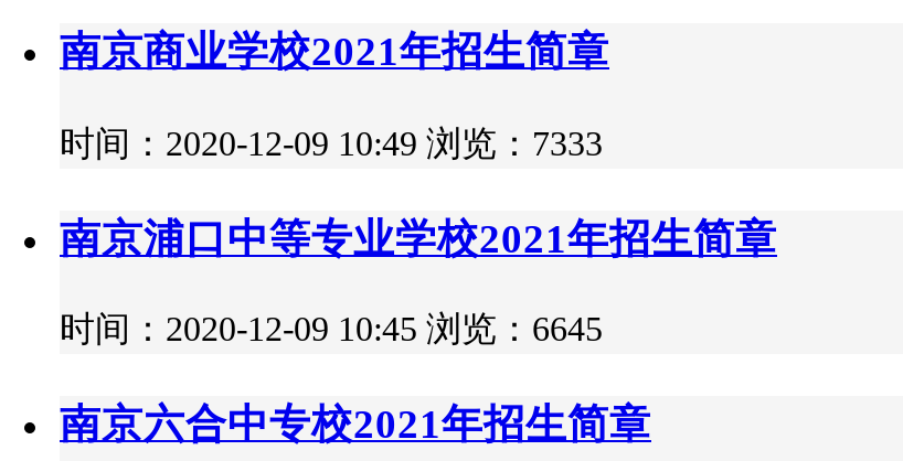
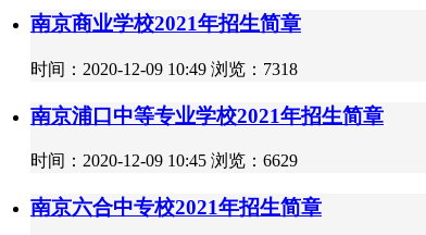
[60,124,603,162] 时间：2020-12-09 10:49 浏览：7333 -> [30,60,298,78] 时间：2020-12-09 10:49 浏览：7318
[60,311,603,348] 时间：2020-12-09 10:45 浏览：6645 -> [30,152,298,170] 时间：2020-12-09 10:45 浏览：6629

